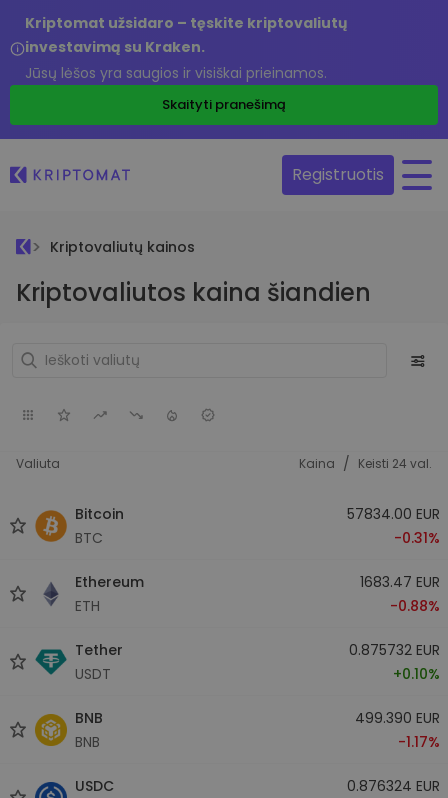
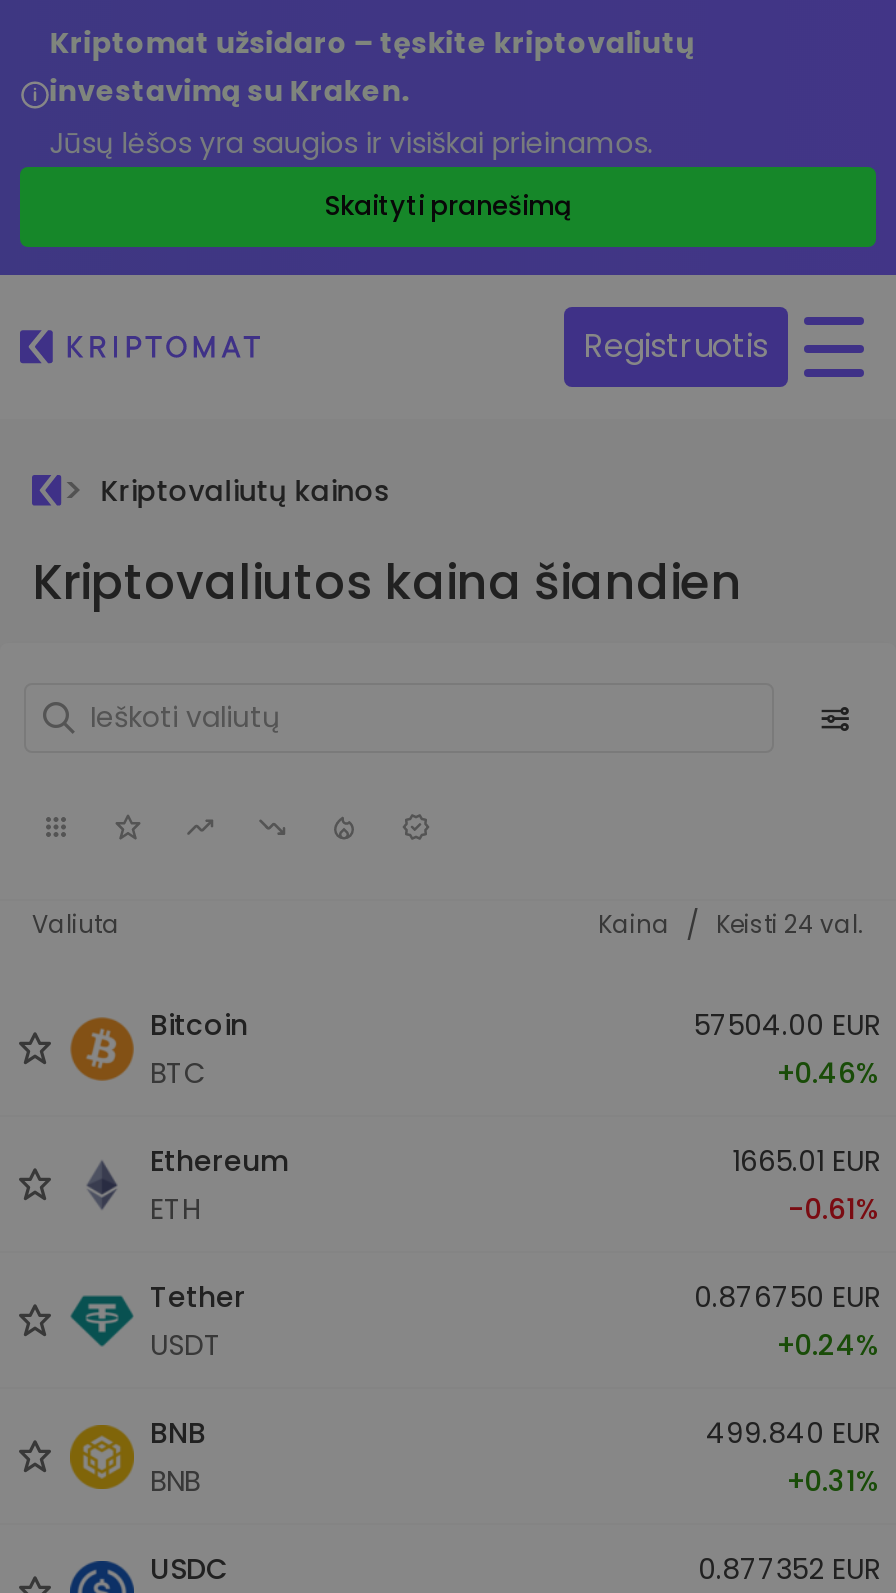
[347,503,440,523] 57834.00 EUR -> [694,1004,880,1044] 57504.00 EUR
[394,527,440,547] -0.31% -> [776,1052,880,1092] +0.46%
[360,571,440,591] 1683.47 EUR -> [732,1140,880,1180] 1665.01 EUR
[390,595,440,615] -0.88% -> [788,1188,880,1228] -0.61%
[349,639,440,659] 0.875732 EUR -> [694,1276,880,1316] 0.876750 EUR
[393,663,440,683] +0.10% -> [776,1324,880,1364] +0.24%
[355,707,440,727] 499.390 EUR -> [706,1412,880,1452] 499.840 EUR
[398,731,440,751] -1.17% -> [786,1460,880,1500] +0.31%
[347,775,440,795] 0.876324 EUR -> [698,1548,880,1588] 0.877352 EUR

